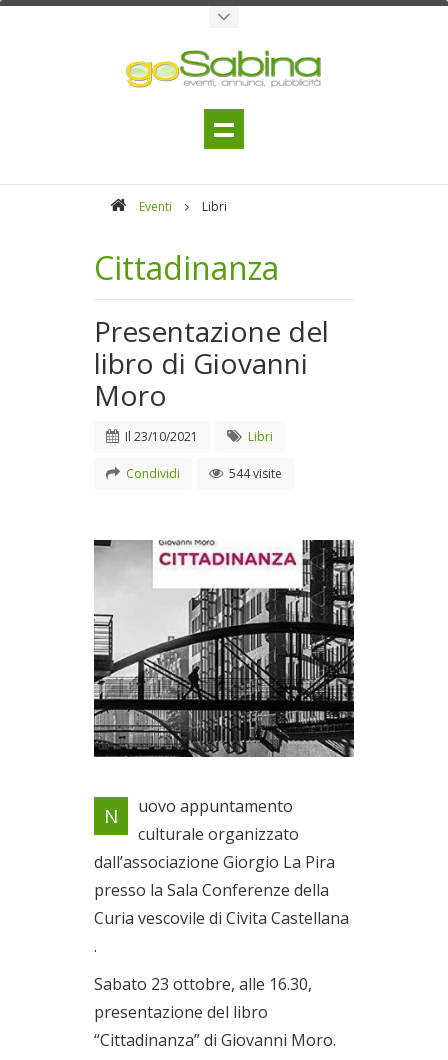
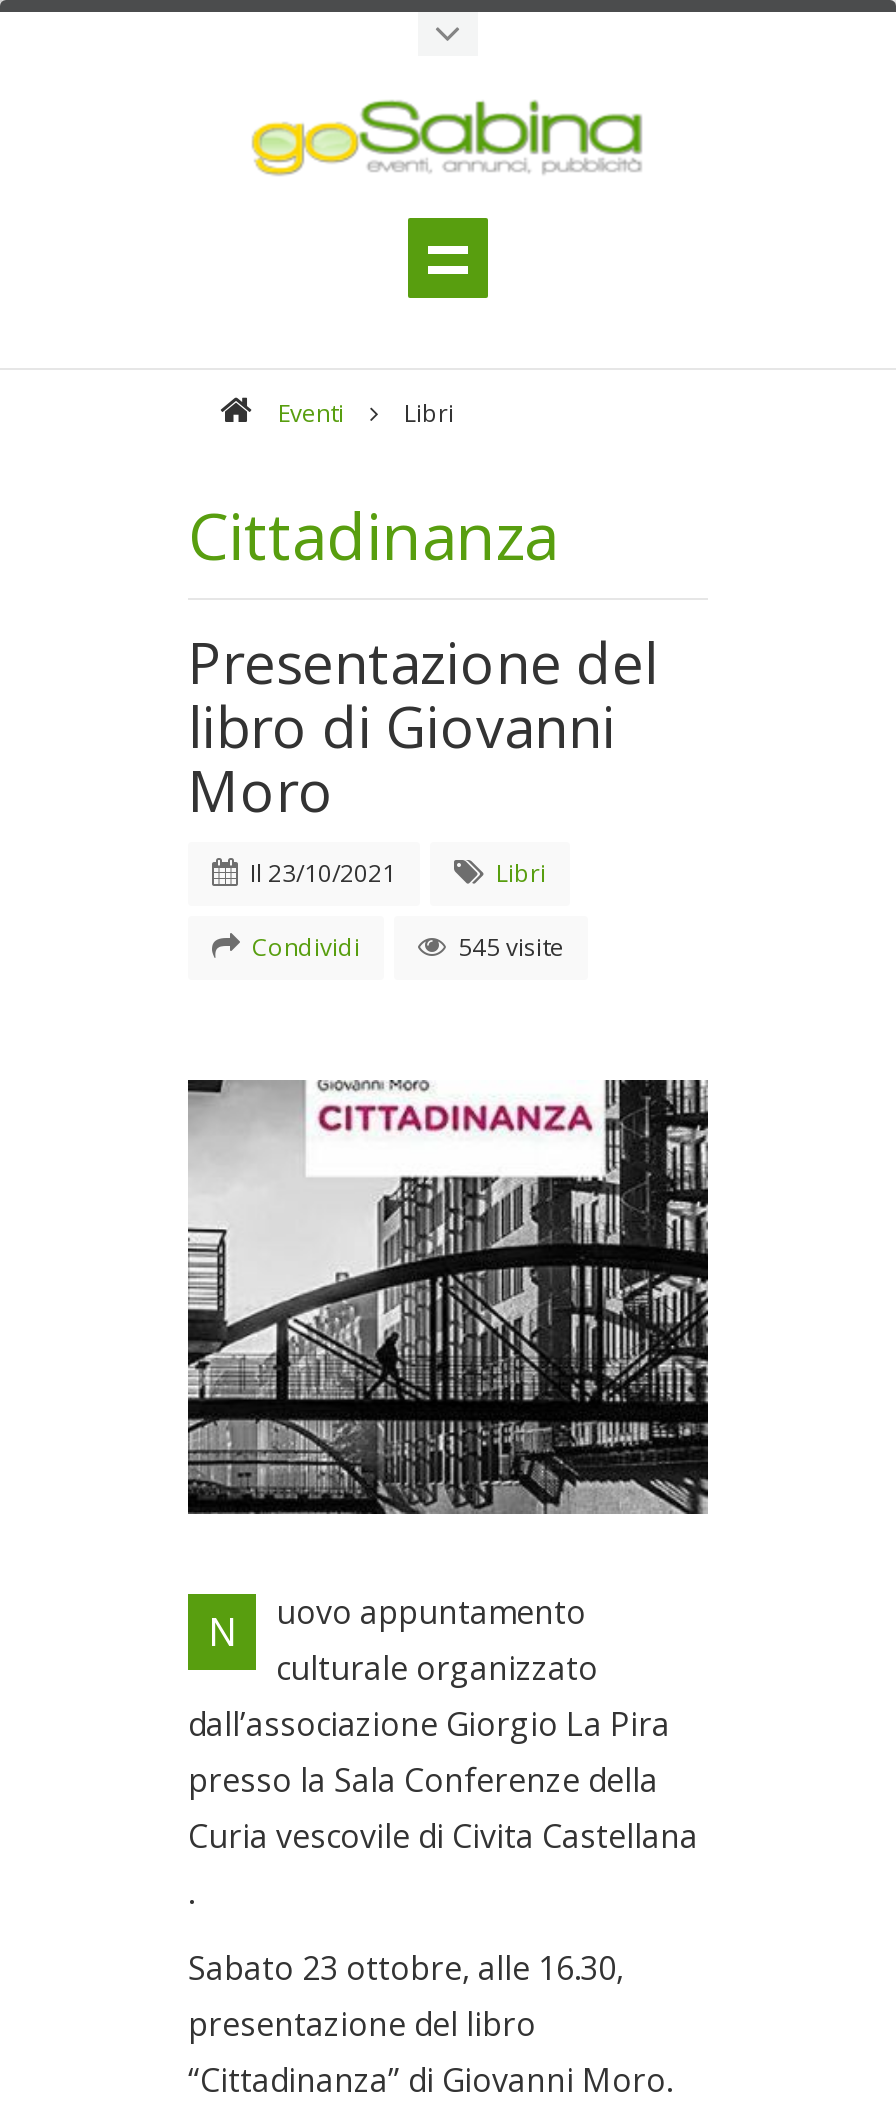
[226,465,282,482] 544 visite -> [452,930,564,964] 545 visite

